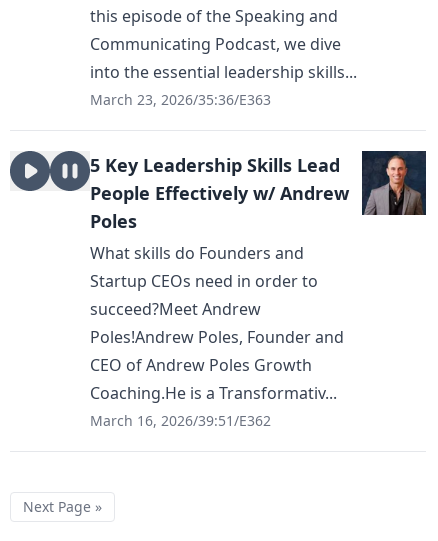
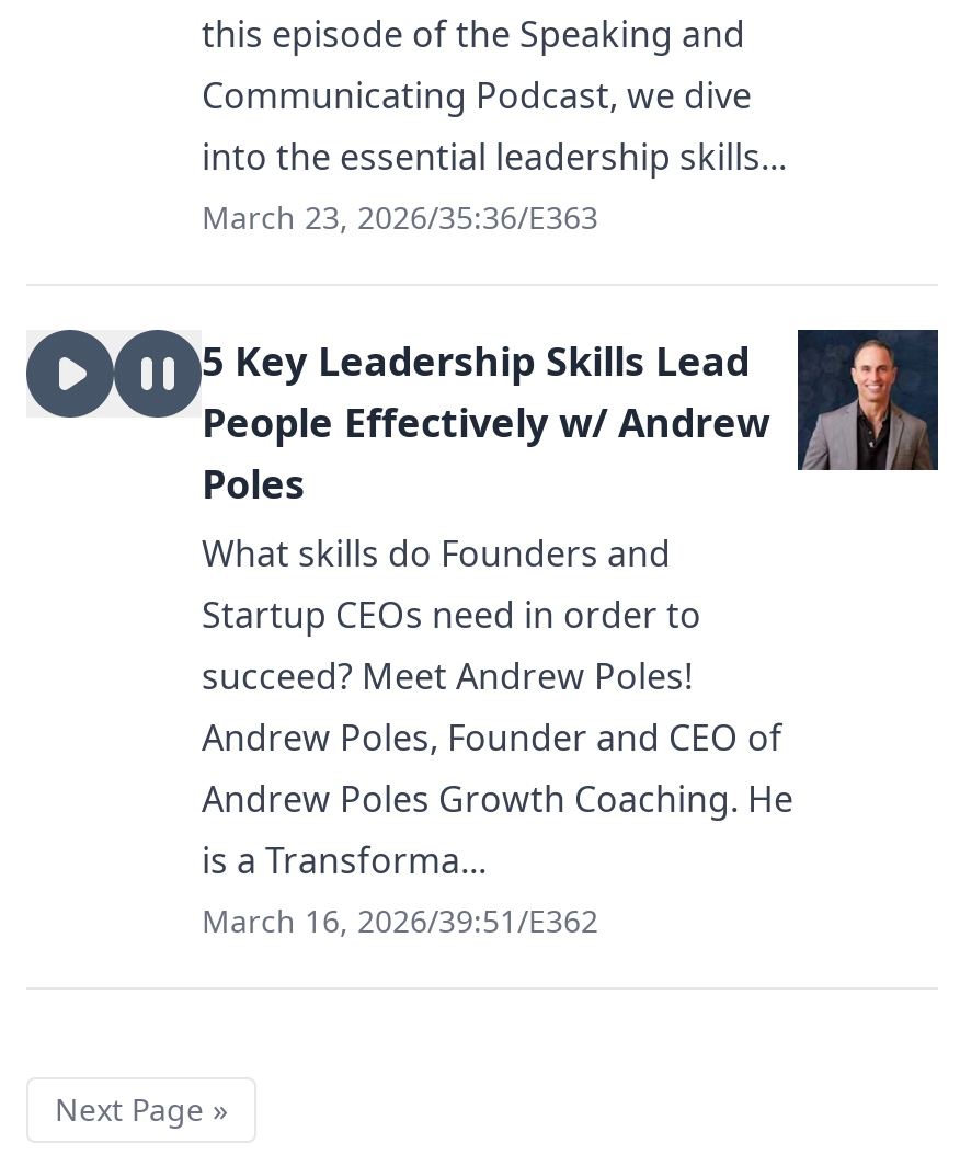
[90,298,344,404] succeed?Meet Andrew | Poles!Andrew Poles, Founder and | CEO of Andrew Poles Growth | Coaching.He is a Transformativ... -> [202,652,793,884] succeed? Meet Andrew Poles! | Andrew Poles, Founder and CEO of | Andrew Poles Growth Coaching. He | is a Transforma...

